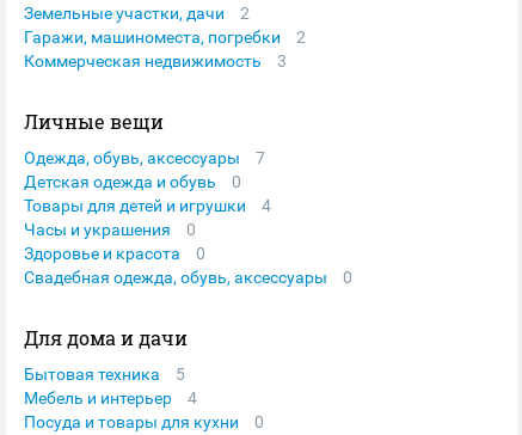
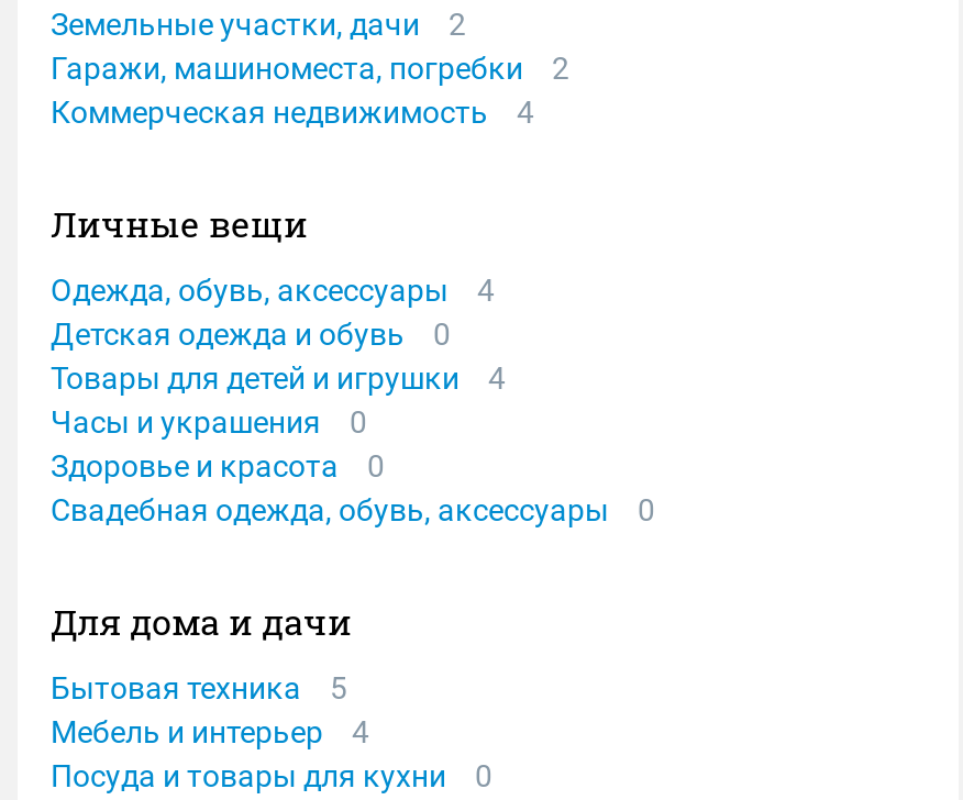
[24,51,287,70] Коммерческая недвижимость 3 -> [51,93,534,129] Коммерческая недвижимость 4
[24,148,265,167] Одежда, обувь, аксессуары 7 -> [51,271,495,307] Одежда, обувь, аксессуары 4

